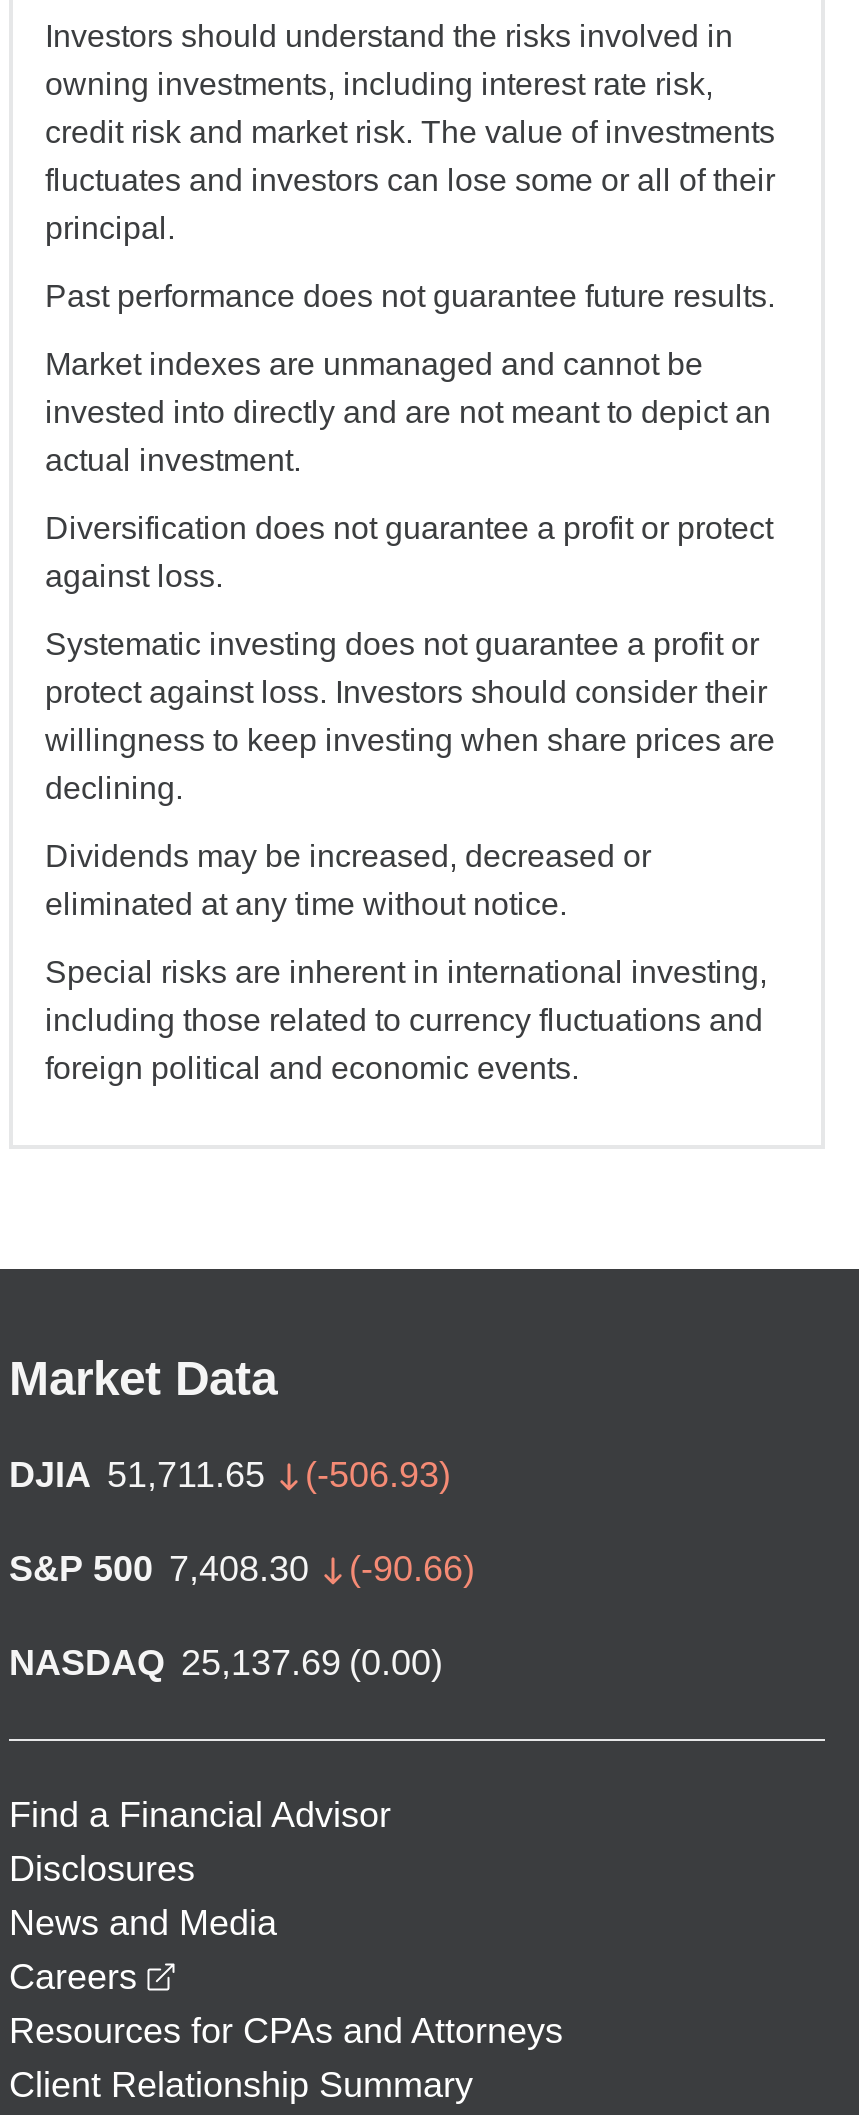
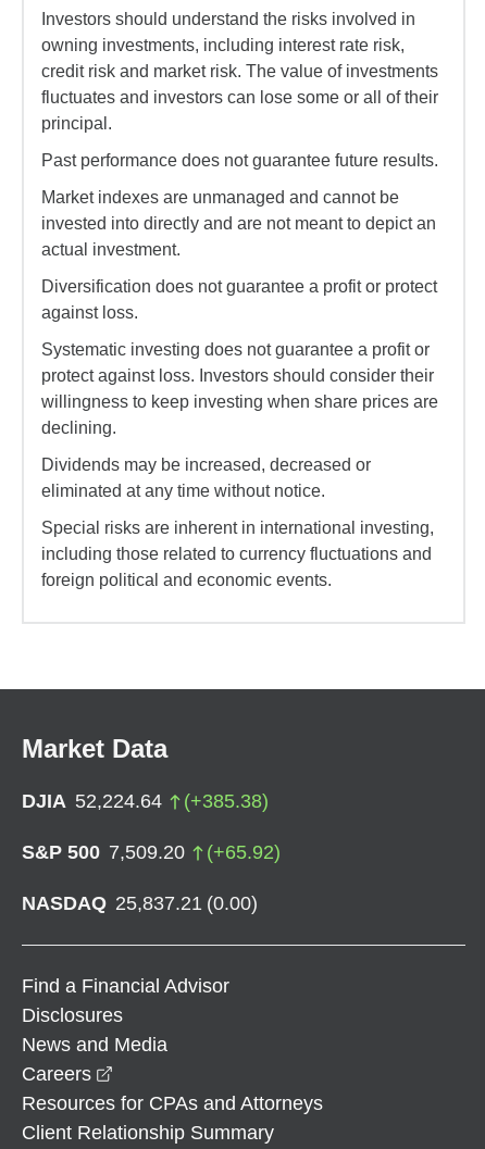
[9,1456,451,1496] DJIA 51,711.65 | (-506.93) -> [22,791,269,812] DJIA 52,224.64 | (+385.38)
[9,1550,475,1590] S&P 500 7,408.30 | (-90.66) -> [22,842,281,864] S&P 500 7,509.20 | (+65.92)
[9,1644,443,1684] NASDAQ 25,137.69 (0.00) -> [22,893,258,915] NASDAQ 25,837.21 (0.00)

